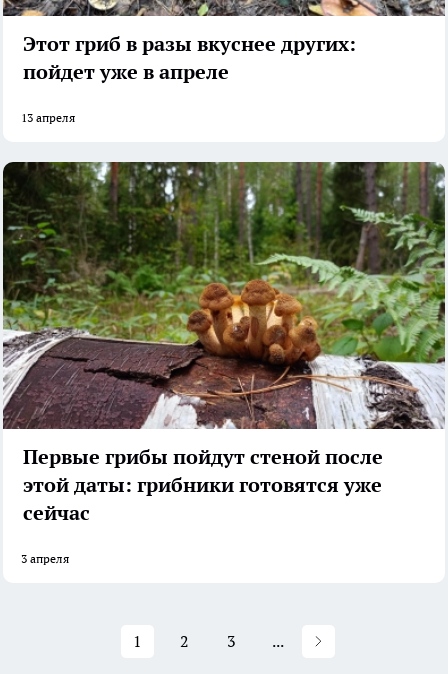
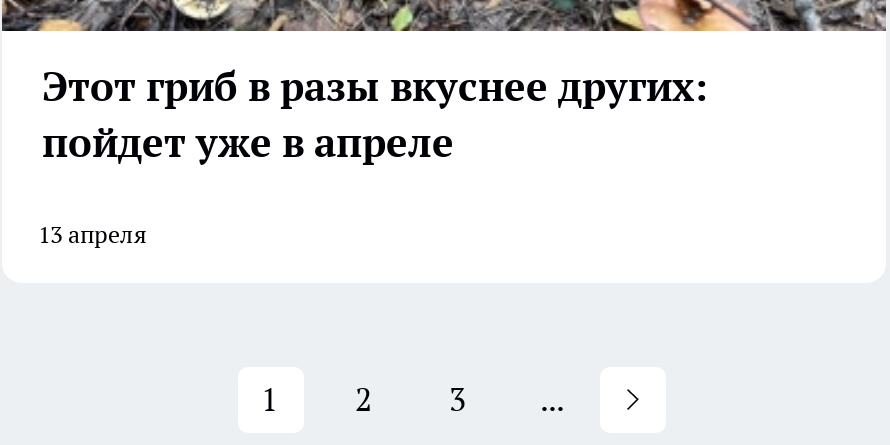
[3,161,445,566] [image] | Первые грибы пойдут стеной после | этой даты: грибники готовятся уже | сейчас | 3 апреля -> none

